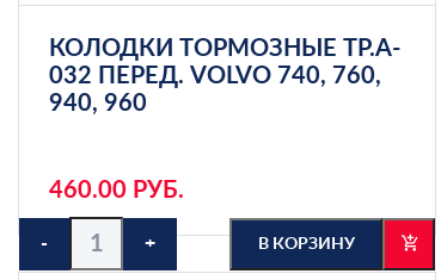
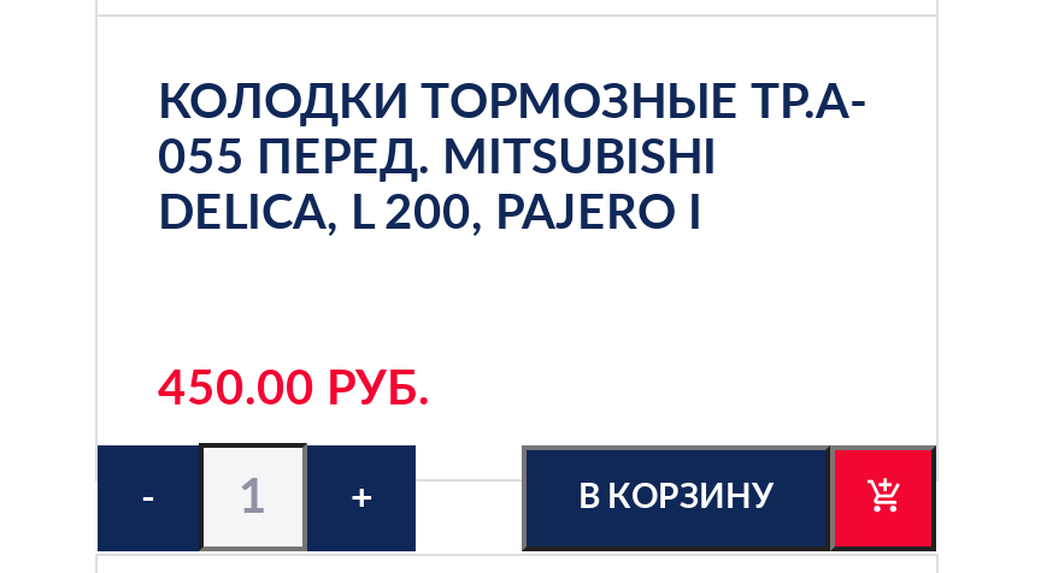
[49,64,381,116] 032 ПЕРЕД. VOLVO 740, 760, | 940, 960 -> [158,135,717,238] 055 ПЕРЕД. MITSUBISHI | DELICA, L 200, PAJERO I
[49,179,184,203] 460.00 РУБ. -> [158,366,430,414] 450.00 РУБ.

